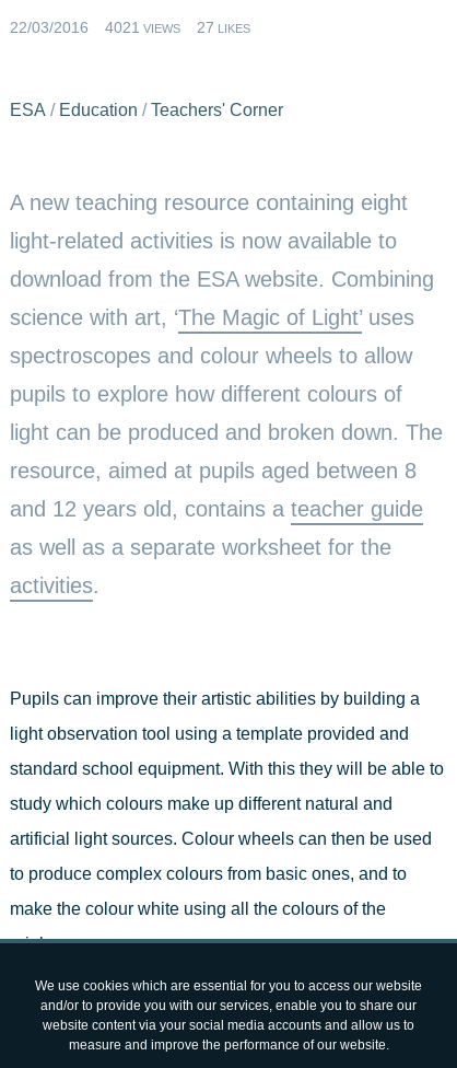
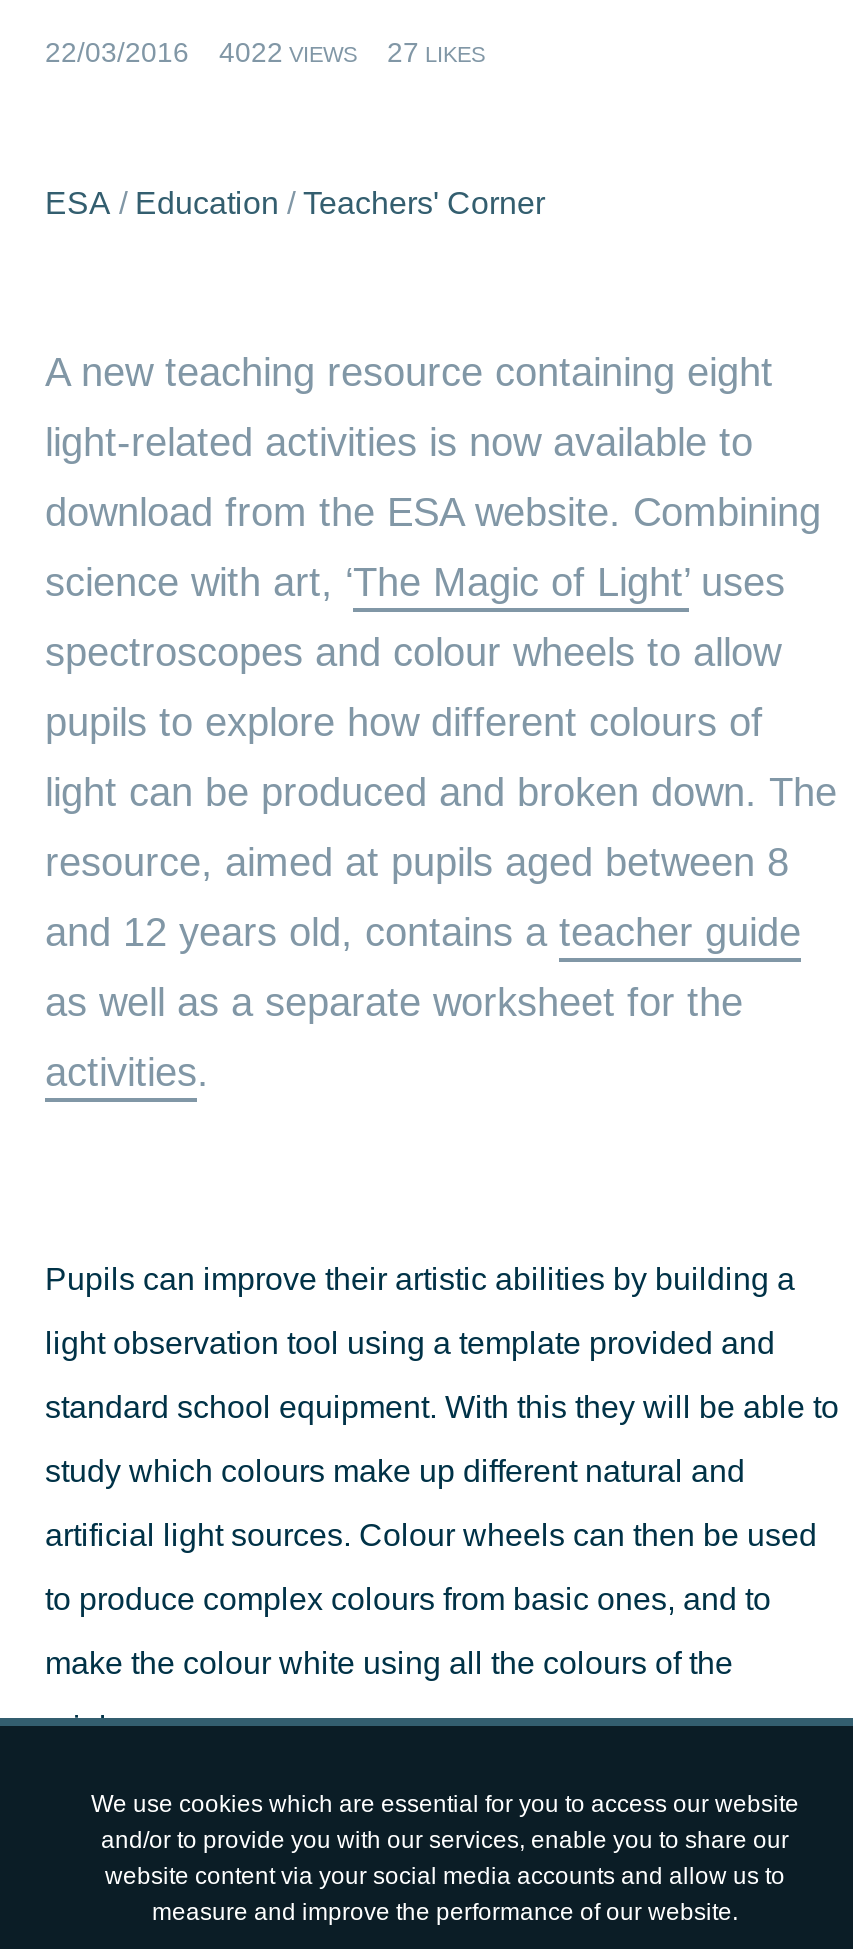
[10,19,250,36] 22/03/2016 4021 VIEWS 27 LIKES -> [45,36,485,68] 22/03/2016 4022 VIEWS 27 LIKES

